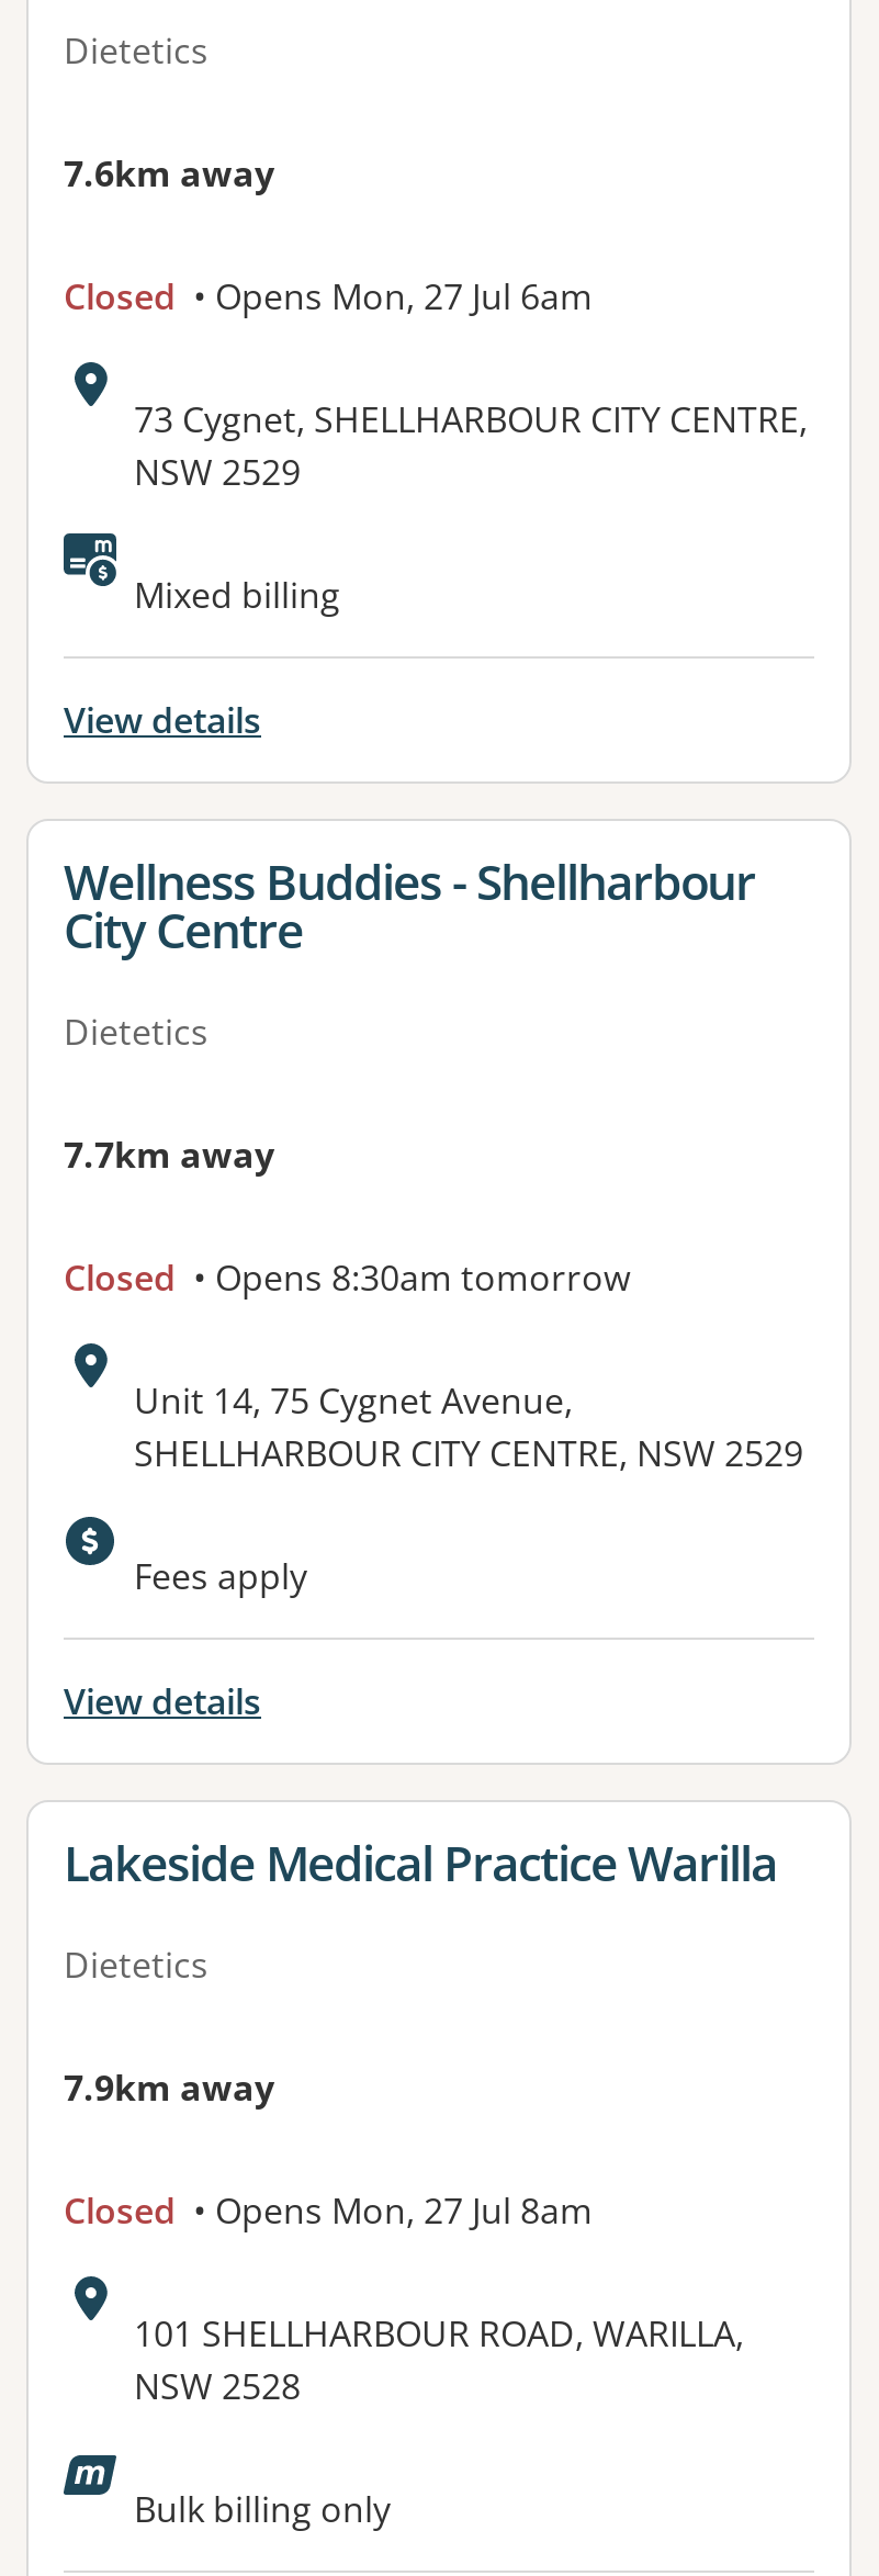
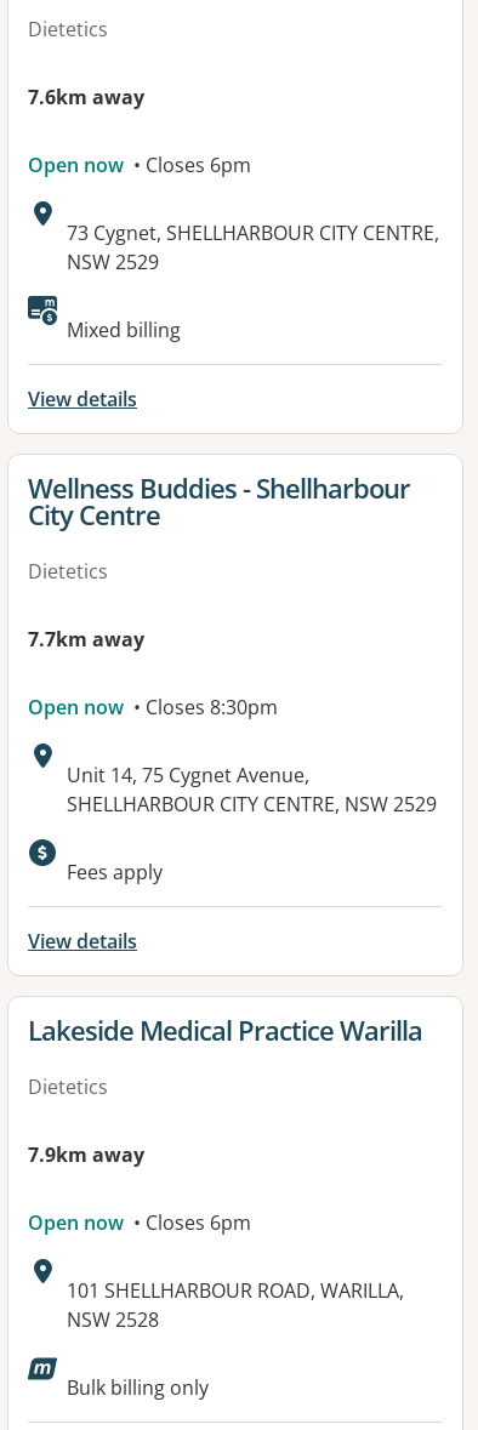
[64,273,593,321] Closed • Opens Mon, 27 Jul 6am -> [28,152,251,179] Open now • Closes 6pm
[64,1254,630,1303] Closed • Opens 8:30am tomorrow -> [28,694,278,721] Open now • Closes 8:30pm
[64,2187,593,2236] Closed • Opens Mon, 27 Jul 8am -> [28,1210,251,1236] Open now • Closes 6pm

